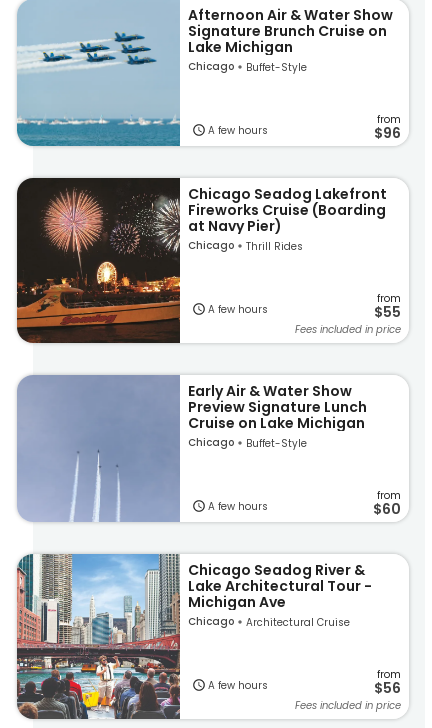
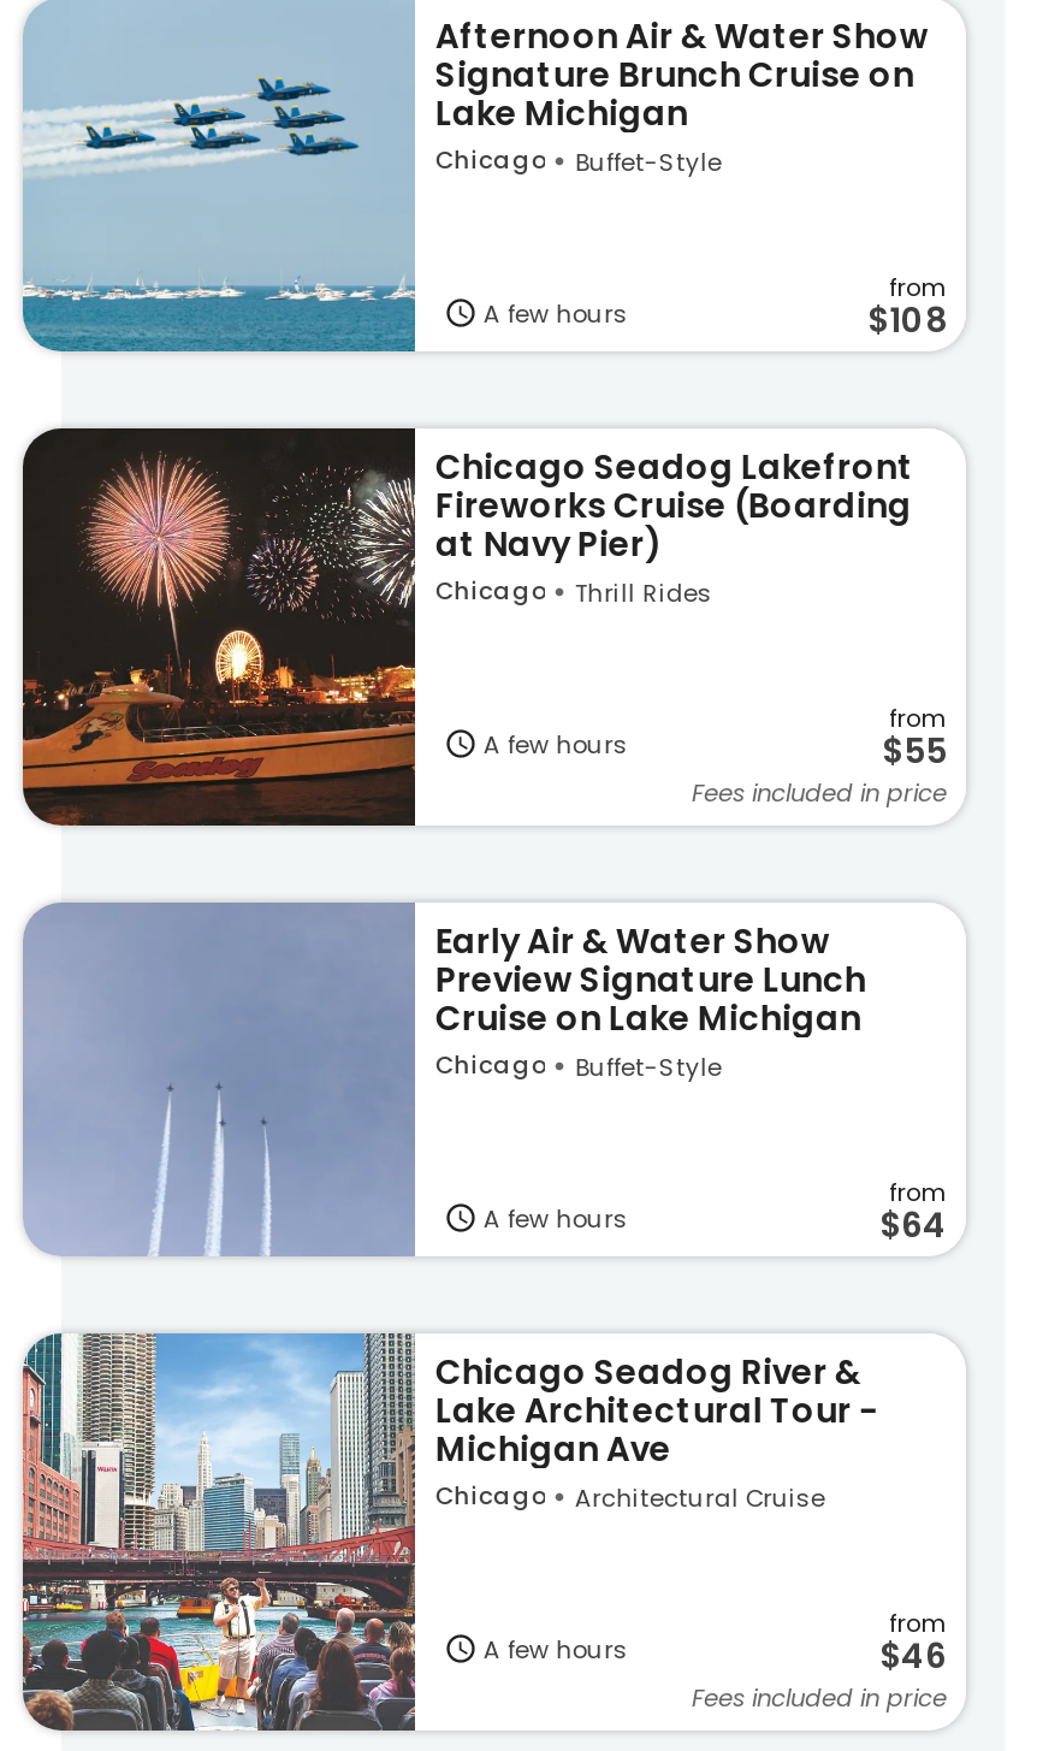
[374,123,401,143] $96 -> [867,295,947,343] $108
[373,499,401,519] $60 -> [879,1200,947,1248] $64
[374,678,401,698] $56 -> [879,1631,947,1679] $46

